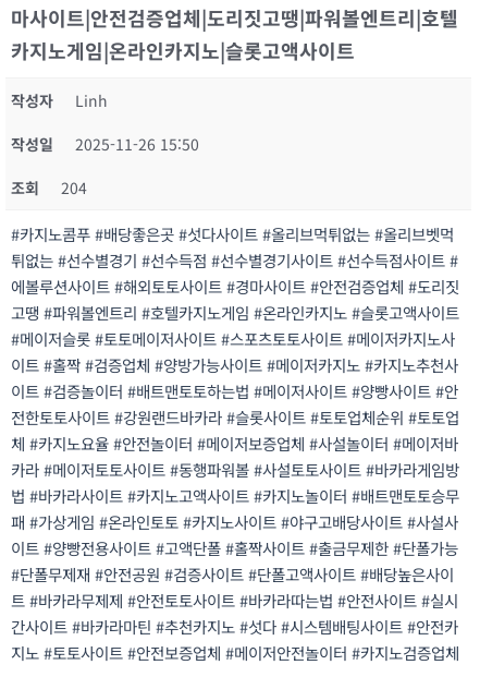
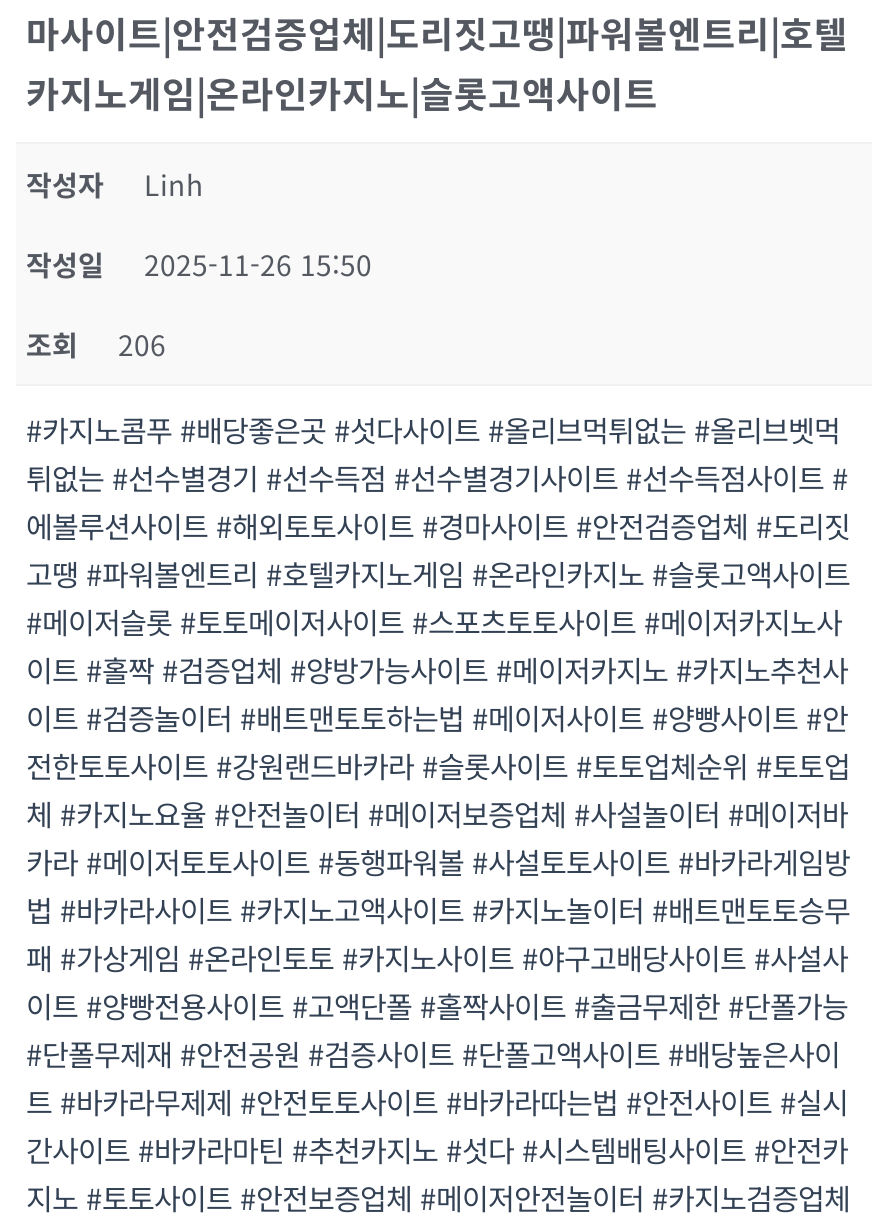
[11,177,87,199] 조회 204 -> [26,324,166,364] 조회 206

